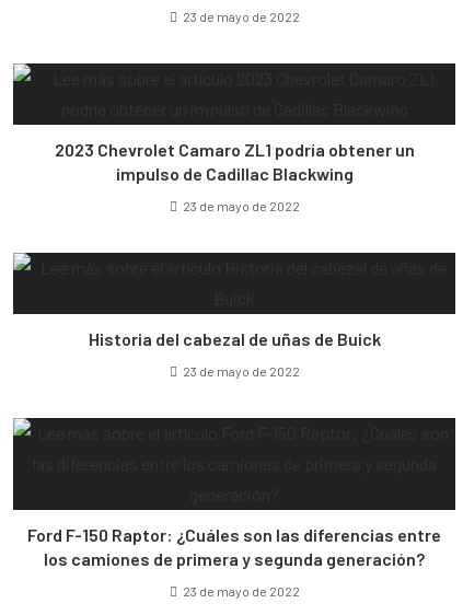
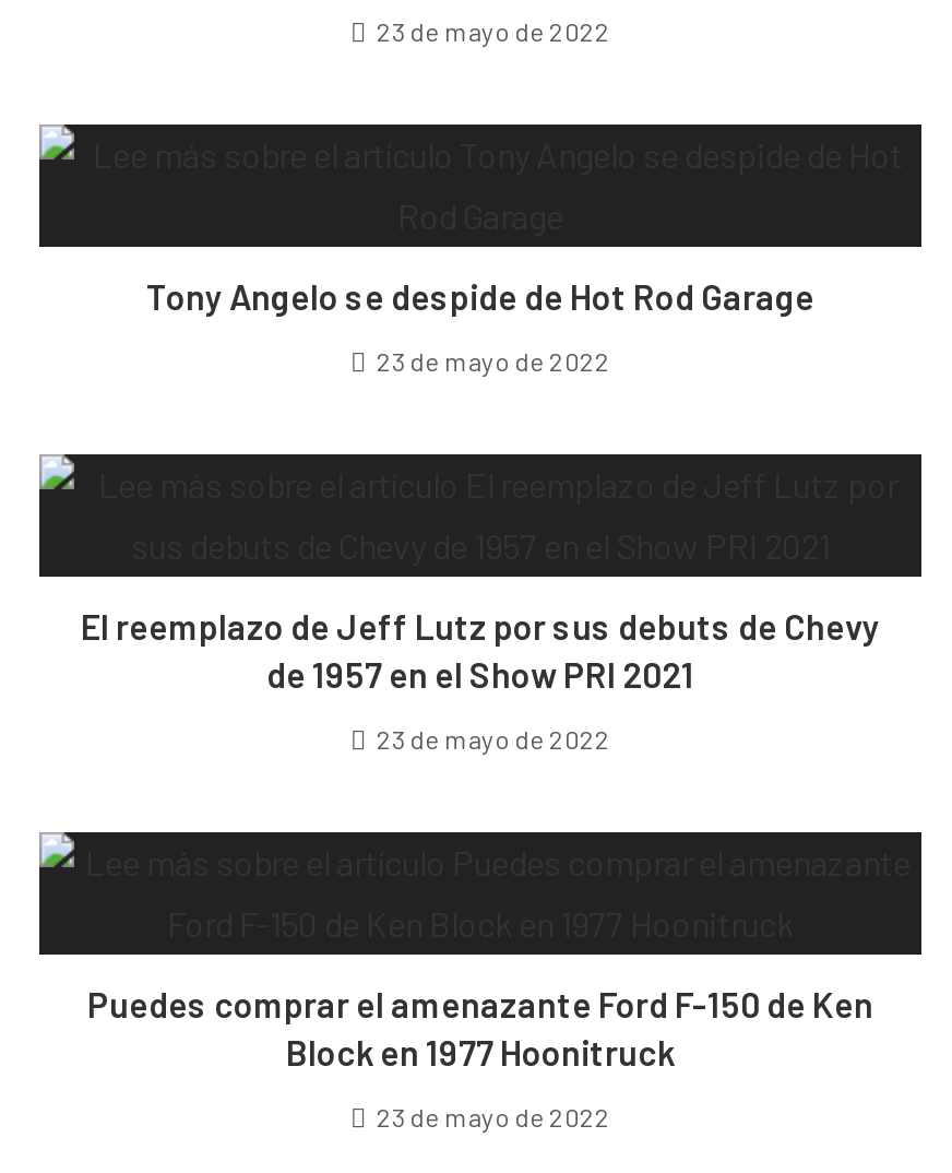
[54,139,414,184] 2023 Chevrolet Camaro ZL1 podría obtener un | impulso de Cadillac Blackwing -> [146,276,814,317] Tony Angelo se despide de Hot Rod Garage
[88,329,380,349] Historia del cabezal de uñas de Buick -> [81,606,880,695] El reemplazo de Jeff Lutz por sus debuts de Chevy | de 1957 en el Show PRI 2021
[27,524,441,569] Ford F-150 Raptor: ¿Cuáles son las diferencias entre | los camiones de primera y segunda generación? -> [87,983,873,1073] Puedes comprar el amenazante Ford F-150 de Ken | Block en 1977 Hoonitruck

